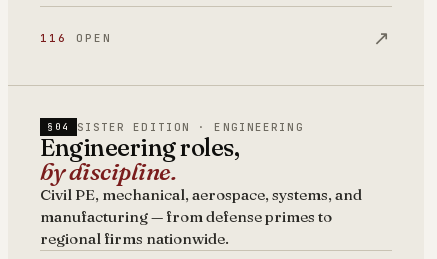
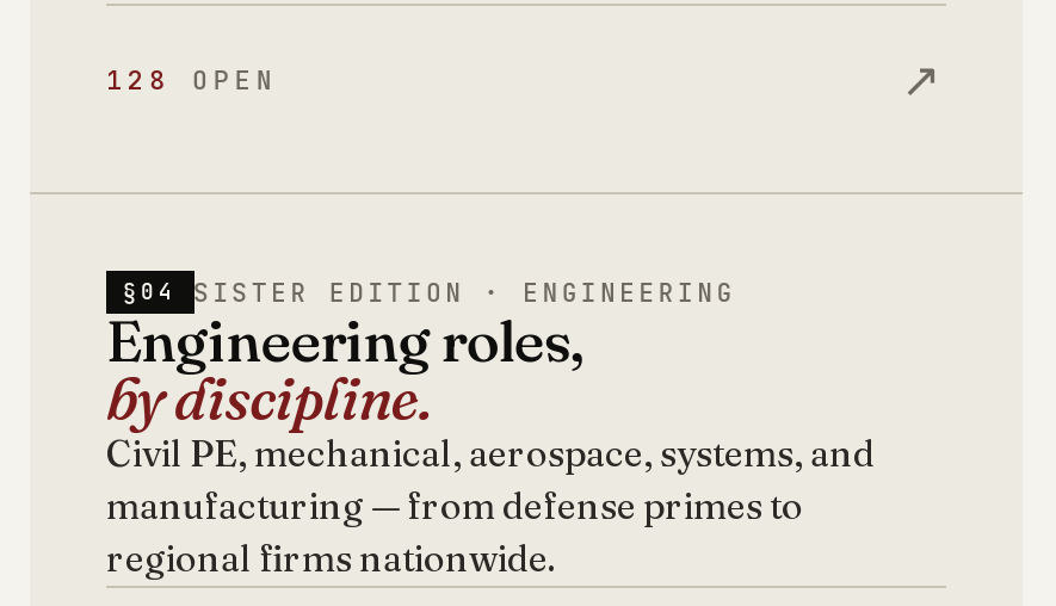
[40,31,112,45] 116 OPEN -> [106,63,277,97] 128 OPEN

